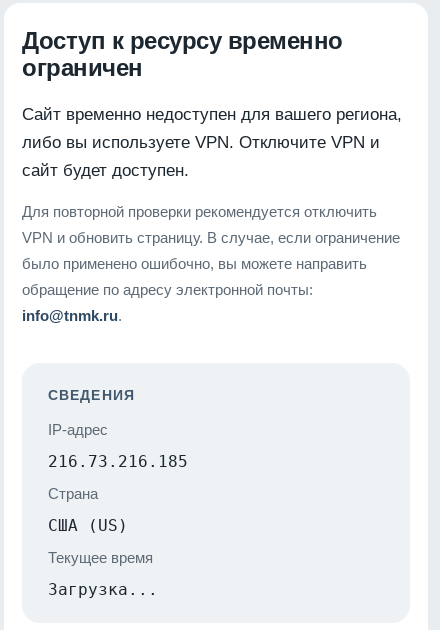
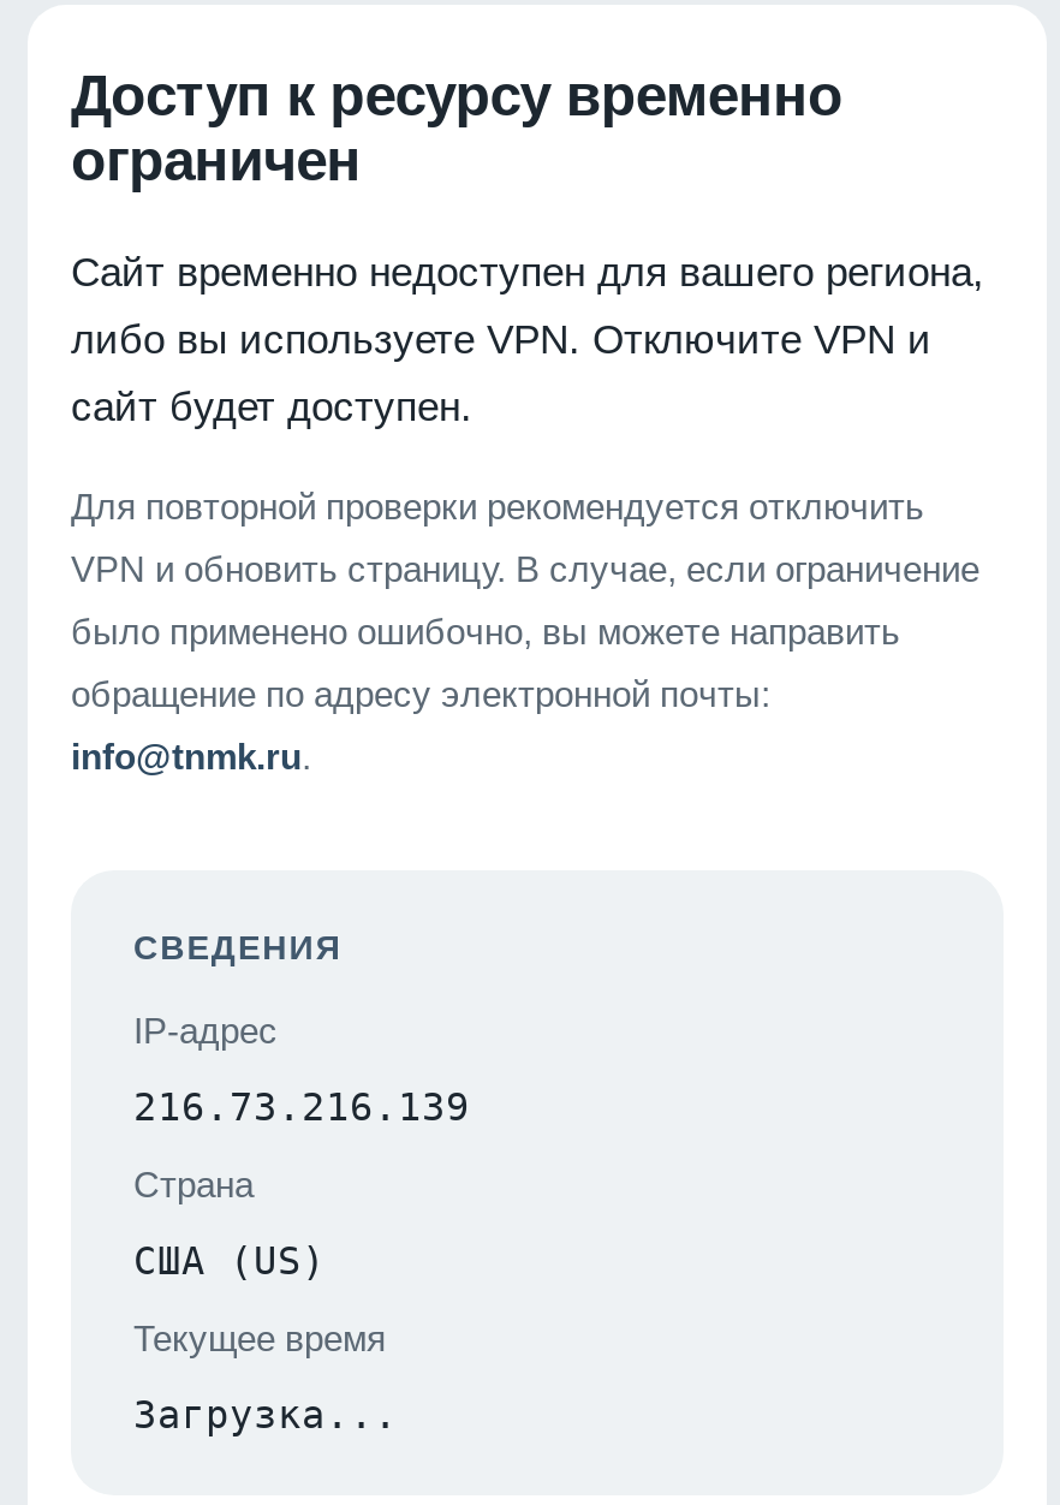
[48,451,188,470] 216.73.216.185 -> [133,1083,470,1129] 216.73.216.139

